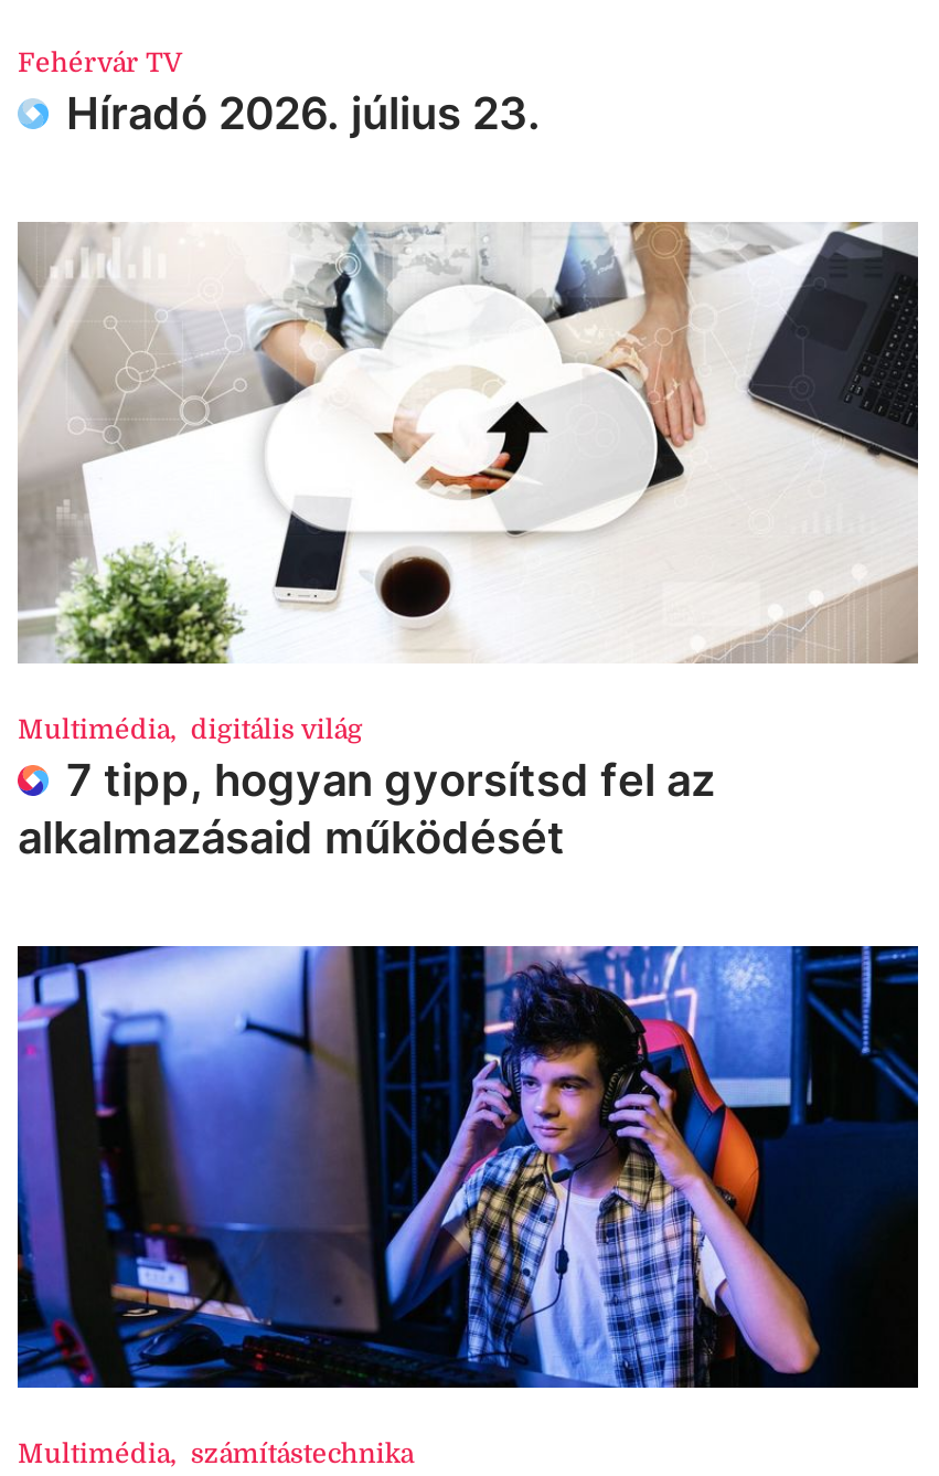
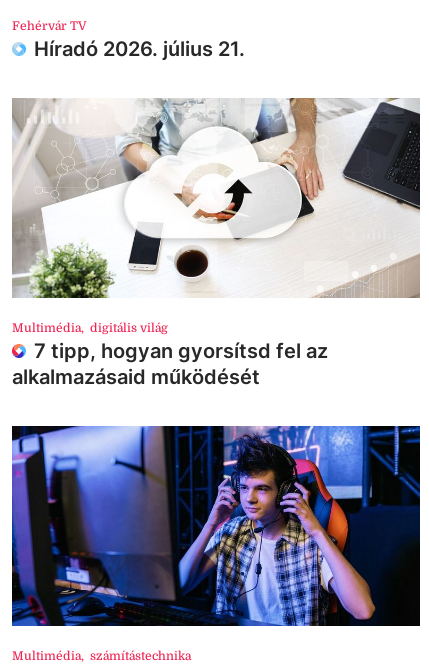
[66,87,541,140] Híradó 2026. július 23. -> [34,37,245,61] Híradó 2026. július 21.

